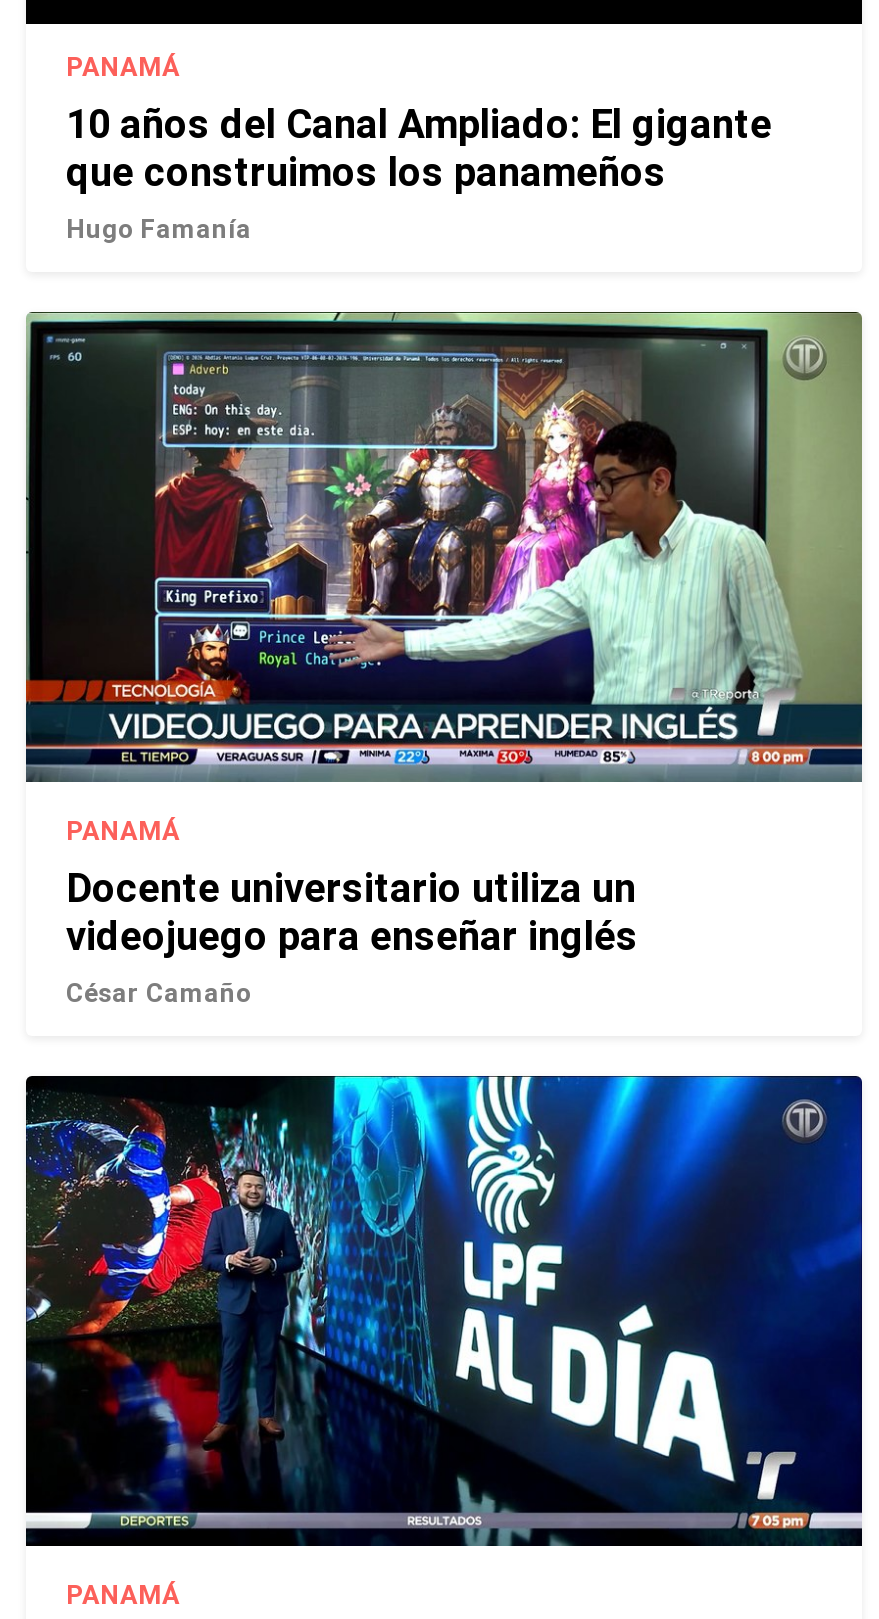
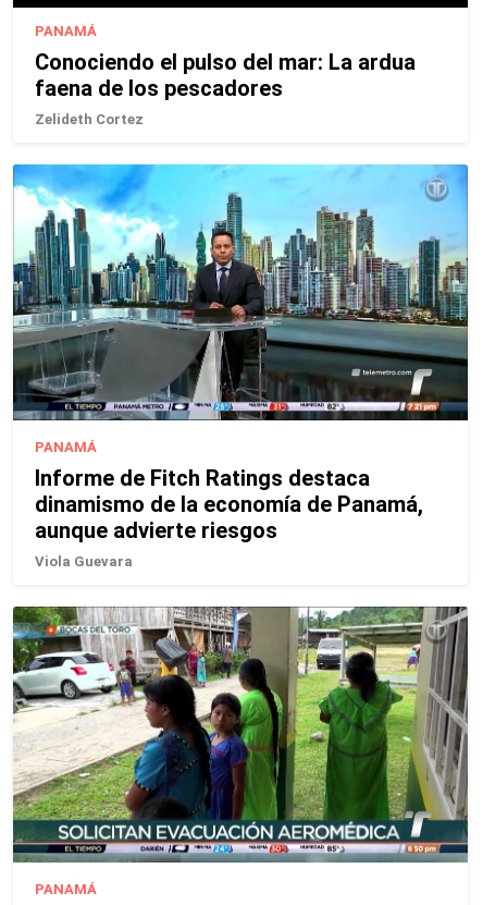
[66,99,772,243] 10 años del Canal Ampliado: El gigante | que construimos los panameños | Hugo Famanía -> [35,48,416,127] Conociendo el pulso del mar: La ardua | faena de los pescadores | Zelideth Cortez
[24,310,864,1007] [image] | Docente universitario utiliza un | videojuego para enseñar inglés | César Camaño -> [12,163,469,569] [image] | Informe de Fitch Ratings destaca | dinamismo de la economía de Panamá, | aunque advierte riesgos | Viola Guevara
[24,1074,864,1548] [image] -> [12,606,469,864] [image]

